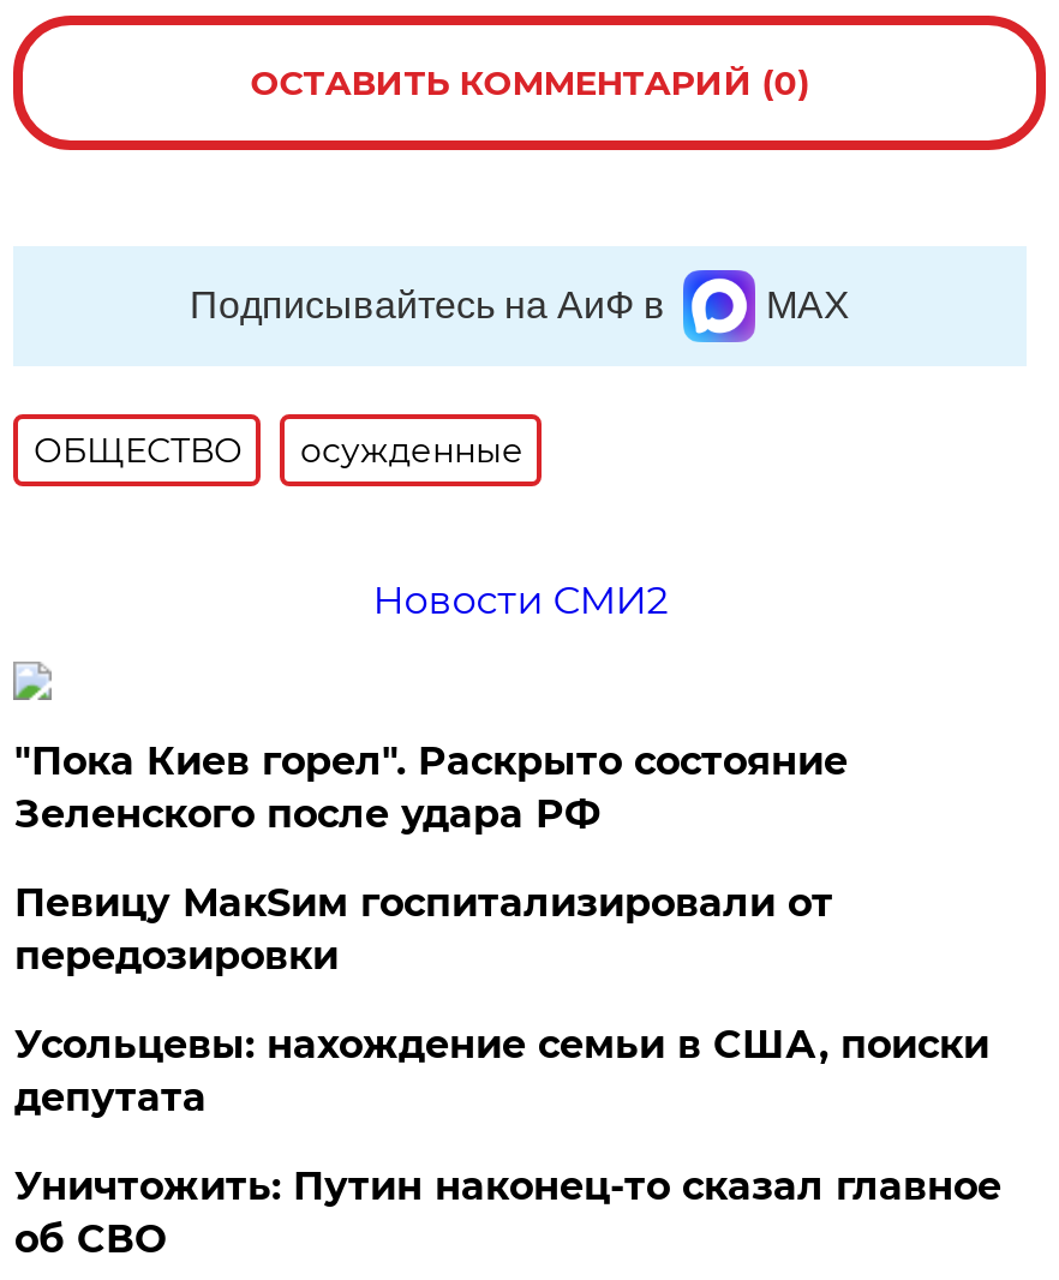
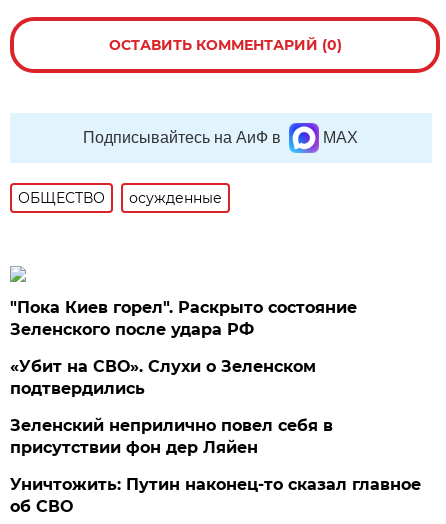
[373,577,668,623] Новости СМИ2 -> none
[14,880,833,978] Певицу МакSим госпитализировали от | передозировки -> [10,357,316,398] «Убит на СВО». Слухи о Зеленском | подтвердились
[14,1022,989,1120] Усольцевы: нахождение семьи в США, поиски | депутата -> [10,416,333,457] Зеленский неприлично повел cебя в | присутствии фон дер Ляйен

